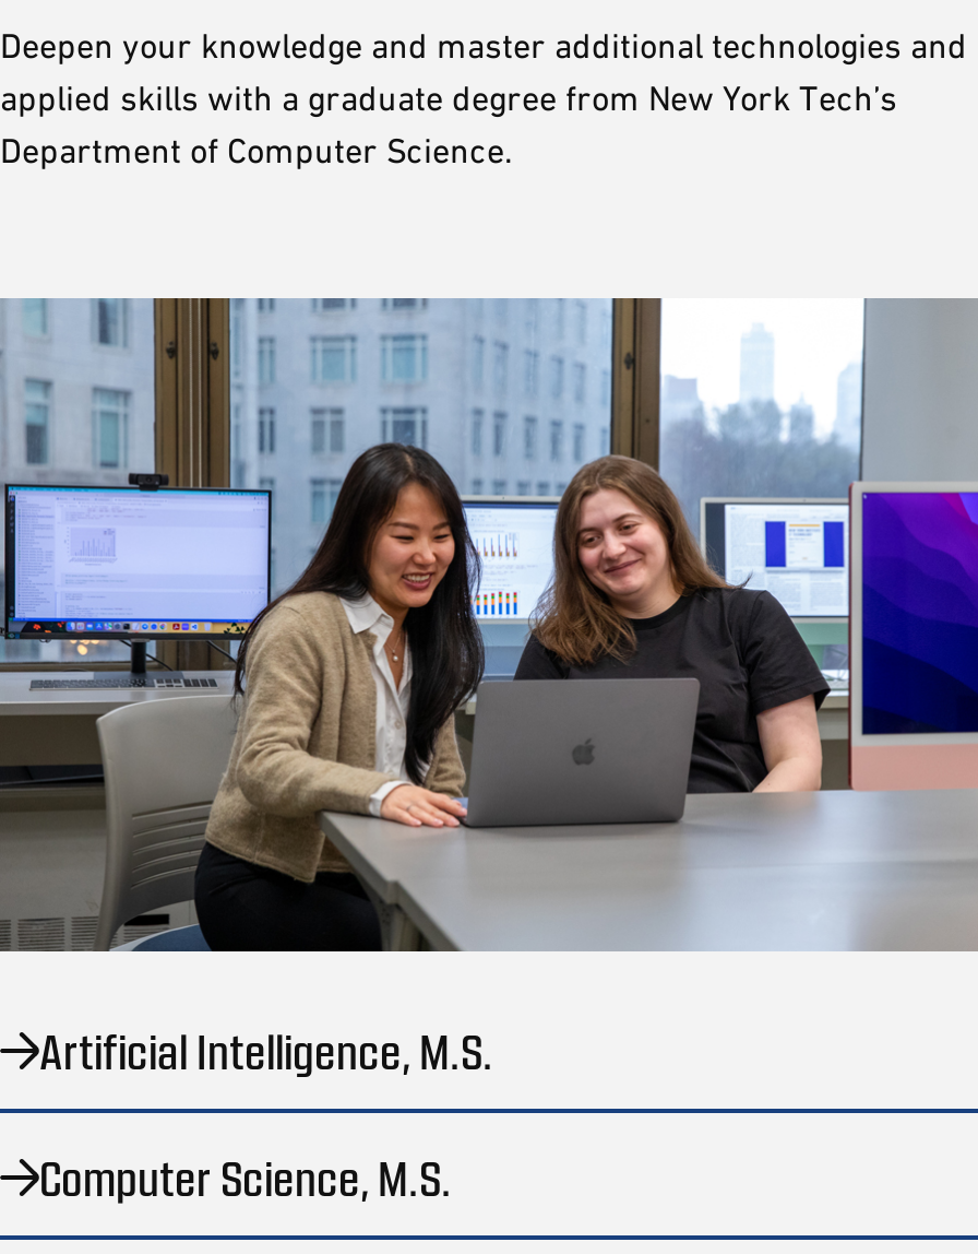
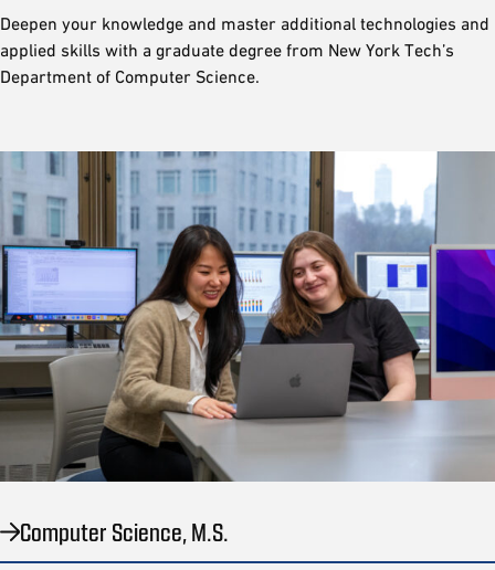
[39,1022,493,1079] Artificial Intelligence, M.S. -> none

